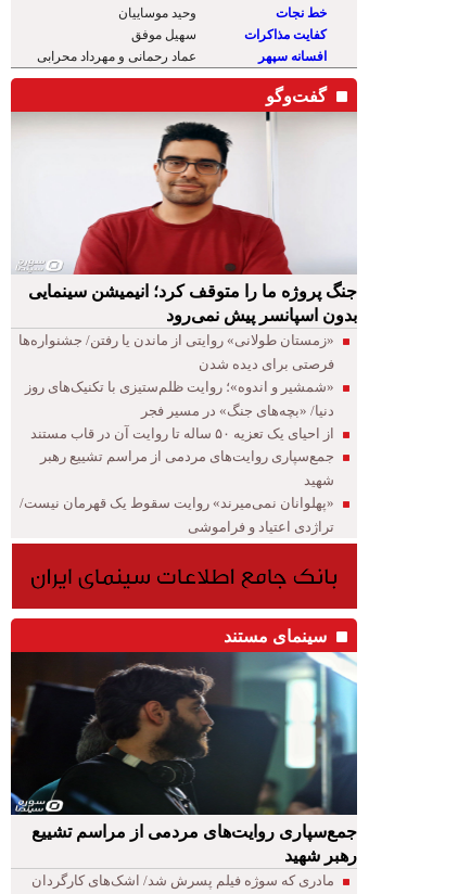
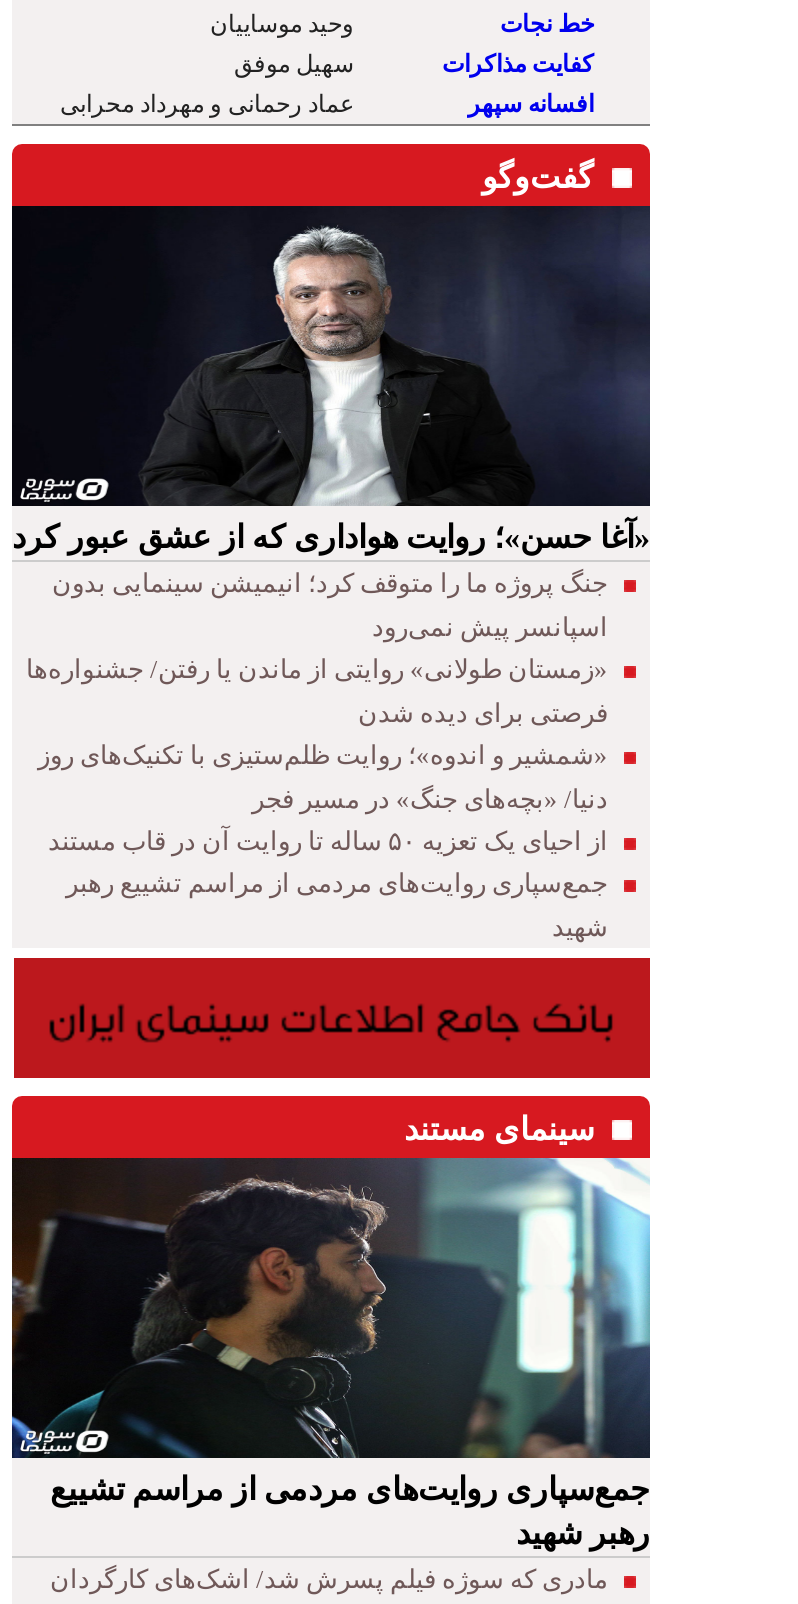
[11,111,357,324] [image] | جنگ پروژه ما را متوقف کرد؛ انیمیشن سینمایی | بدون اسپانسر پیش نمی‌رود -> [10,204,652,641] [image] | «آغا حسن»؛ روایت هواداری که از عشق عبور کرد | جنگ پروژه ما را متوقف کرد؛ انیمیشن سینمایی بدون | اسپانسر پیش نمی‌رود
moved [18,332,334,464] -> [26,653,608,897]: «زمستان طولانی» روایتی از ماندن یا رفتن/ جشنواره‌ها | فرصتی برای دیده شدن | «شمشیر و اندوه»؛ روایت ظلم‌ستیزی با تکنیک‌های روز | دنیا/ «بچه‌های جنگ» در مسیر فجر | جمع‌سپاری روایت‌های مردمی از مراسم تشییع رهبر
[20,494,334,534] «پهلوانان نمی‌میرند» روایت سقوط یک قهرمان نیست/ | تراژدی اعتیاد و فراموشی -> none

